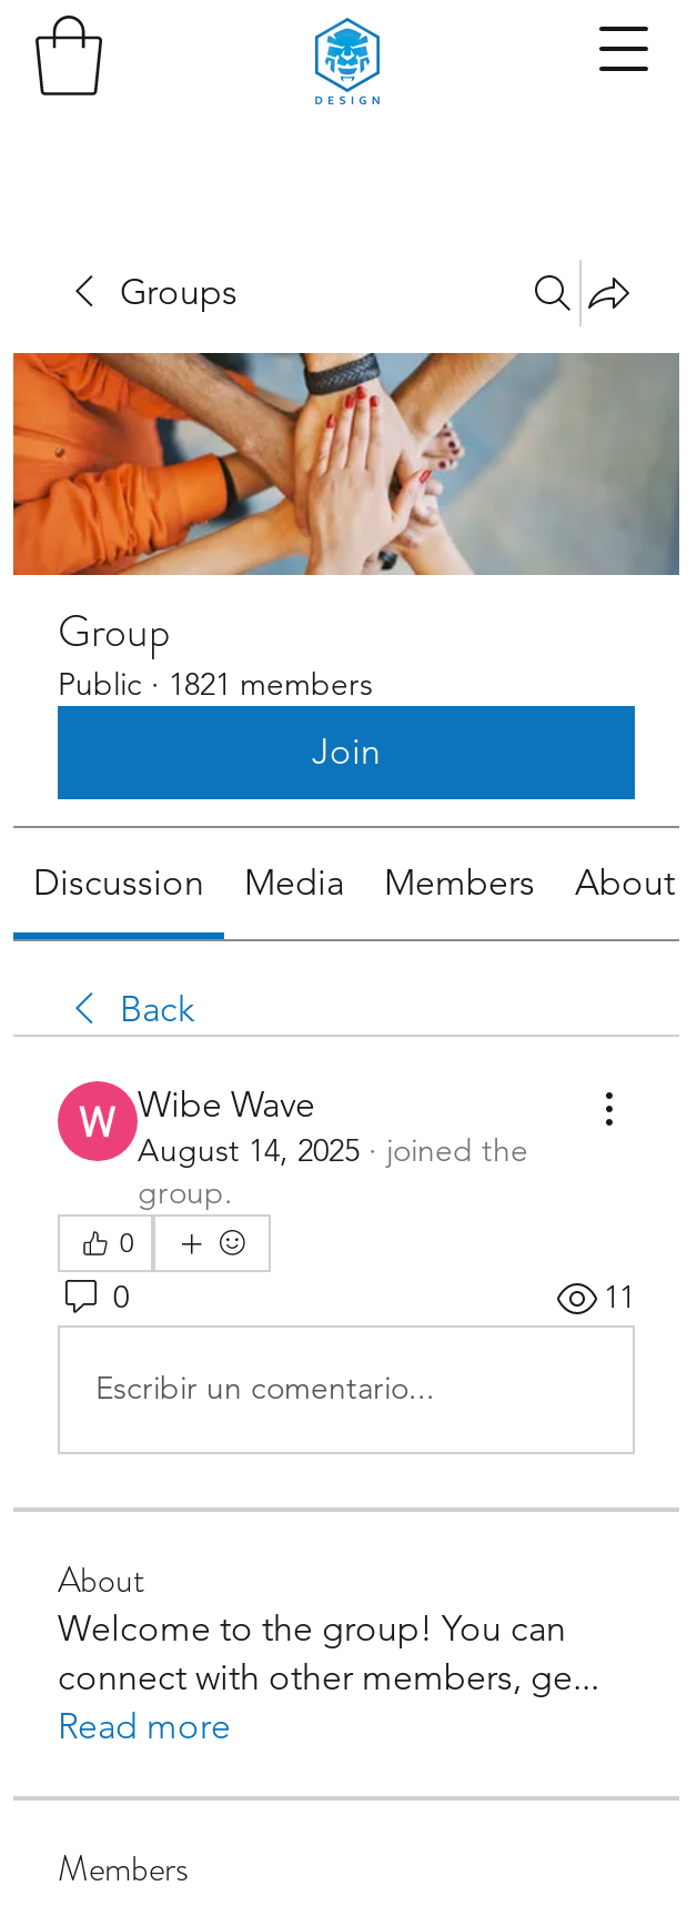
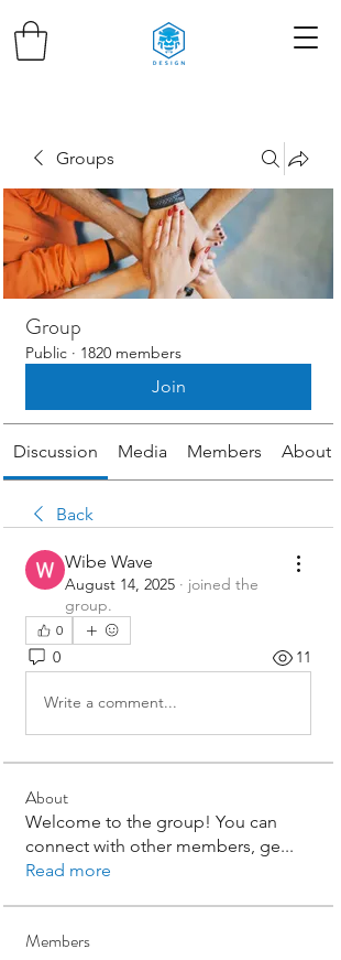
[58,663,373,703] Public · 1821 members -> [25,342,182,362] Public · 1820 members
[95,1368,435,1408] Escribir un comentario... -> [44,692,177,712] Write a comment...

